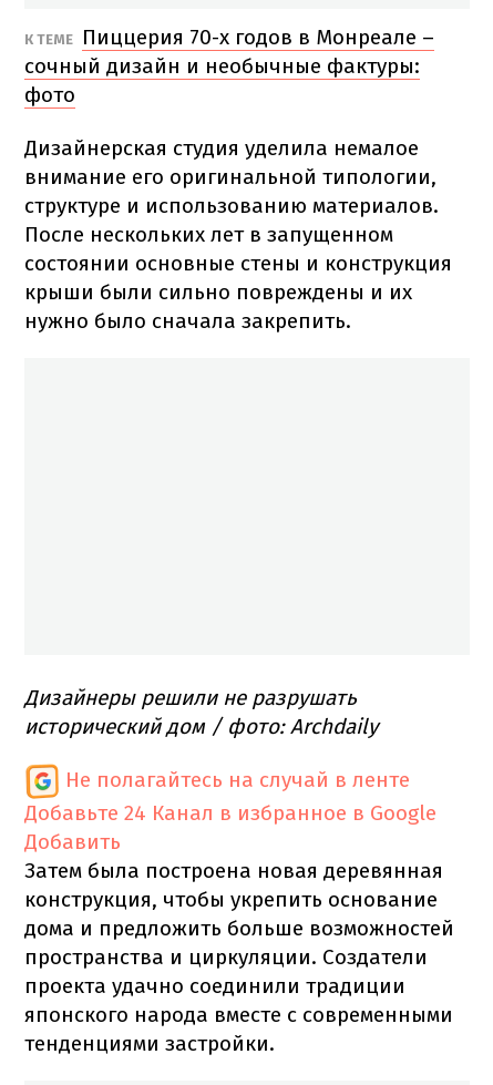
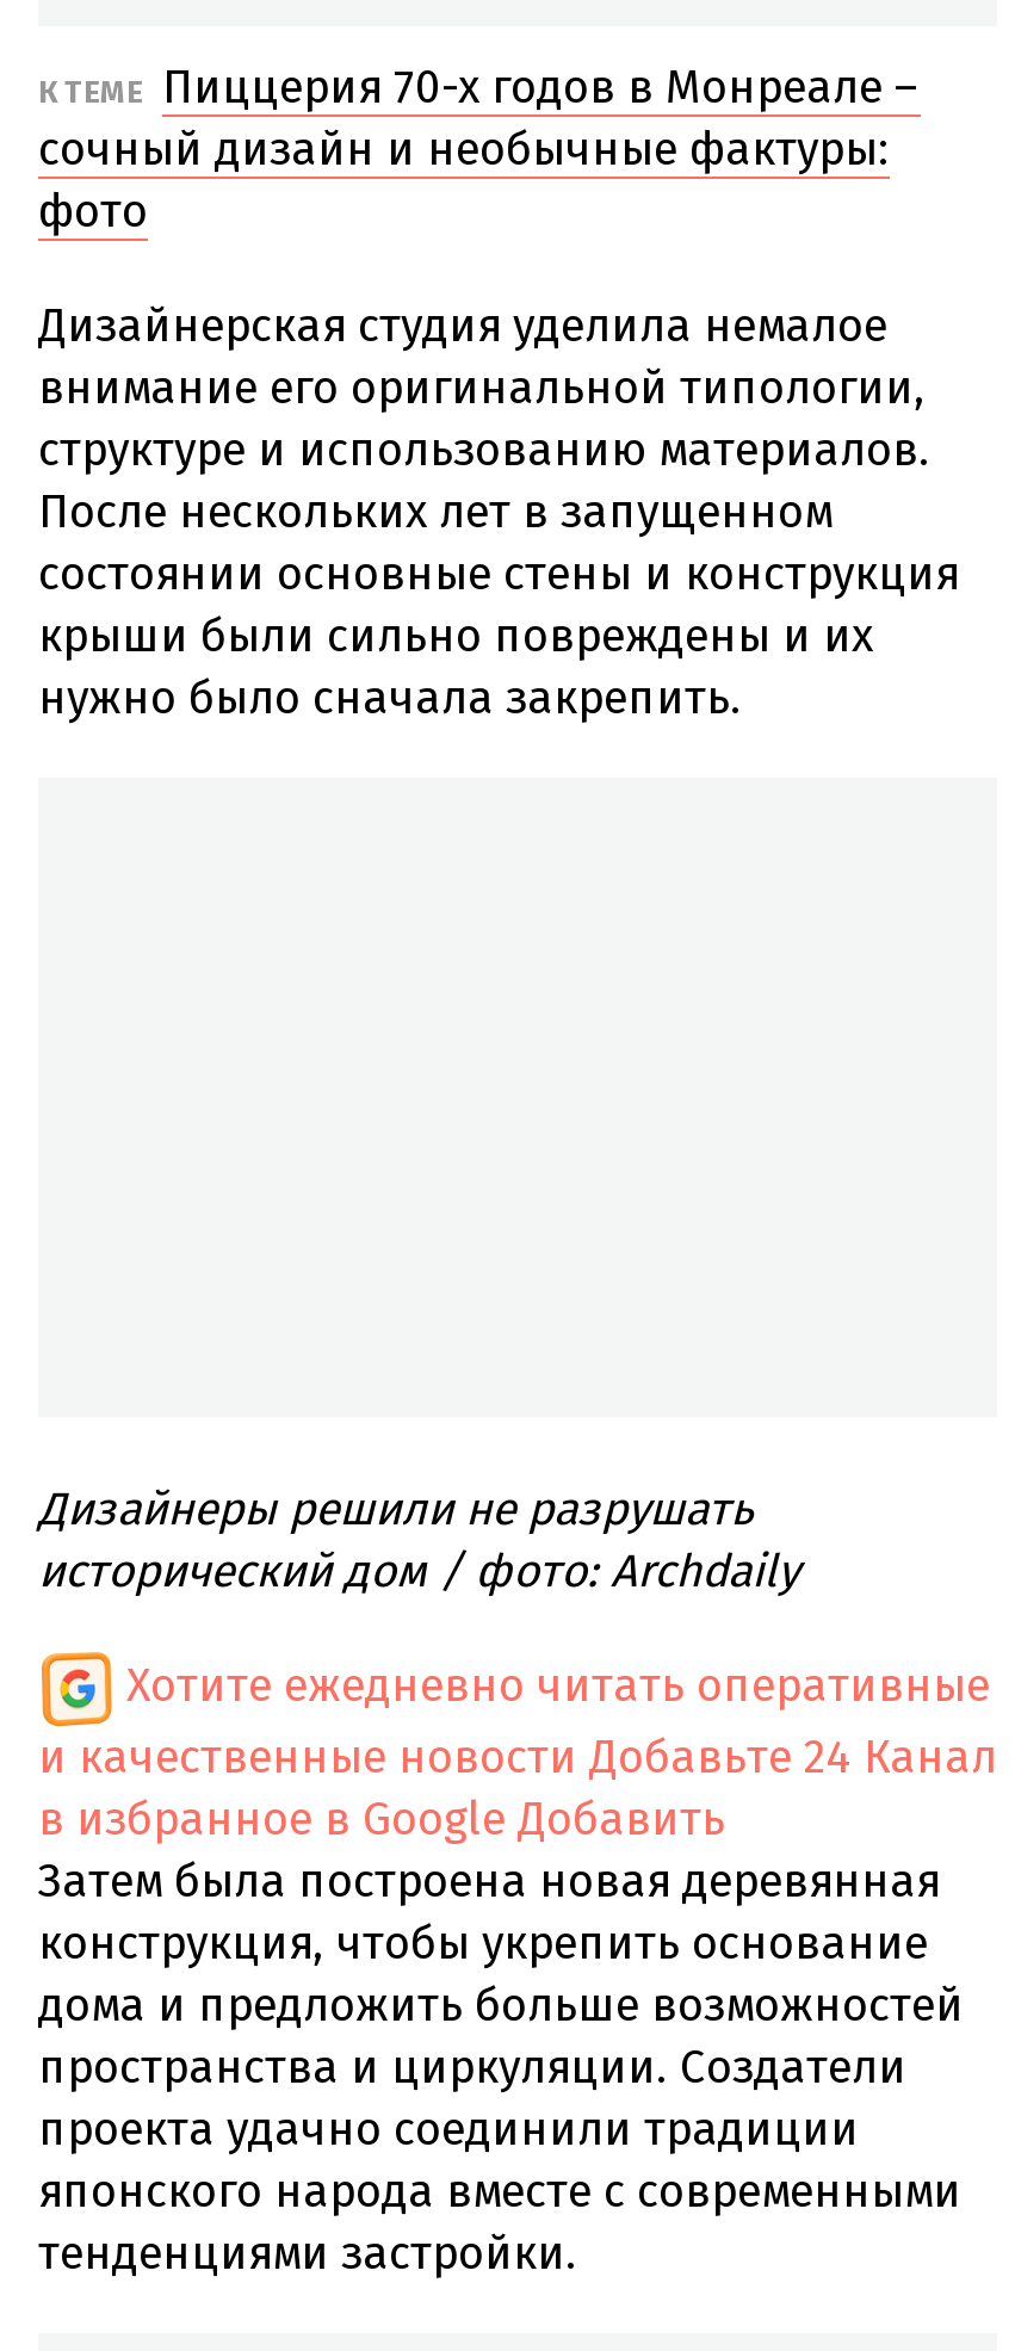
[24,766,436,854] Не полагайтесь на случай в ленте | Добавьте 24 Канал в избранное в Google | Добавить -> [38,1657,997,1845] Хотите ежедневно читать оперативные | и качественные новости Добавьте 24 Канал | в избранное в Google Добавить

